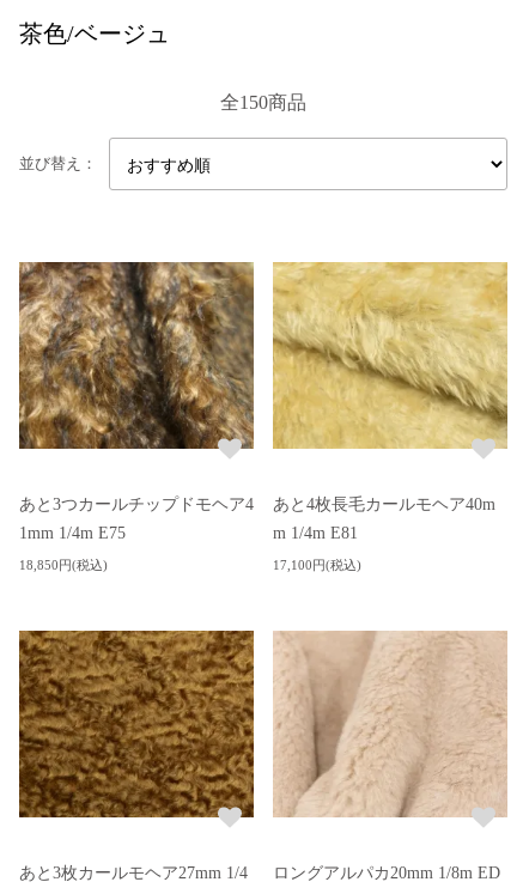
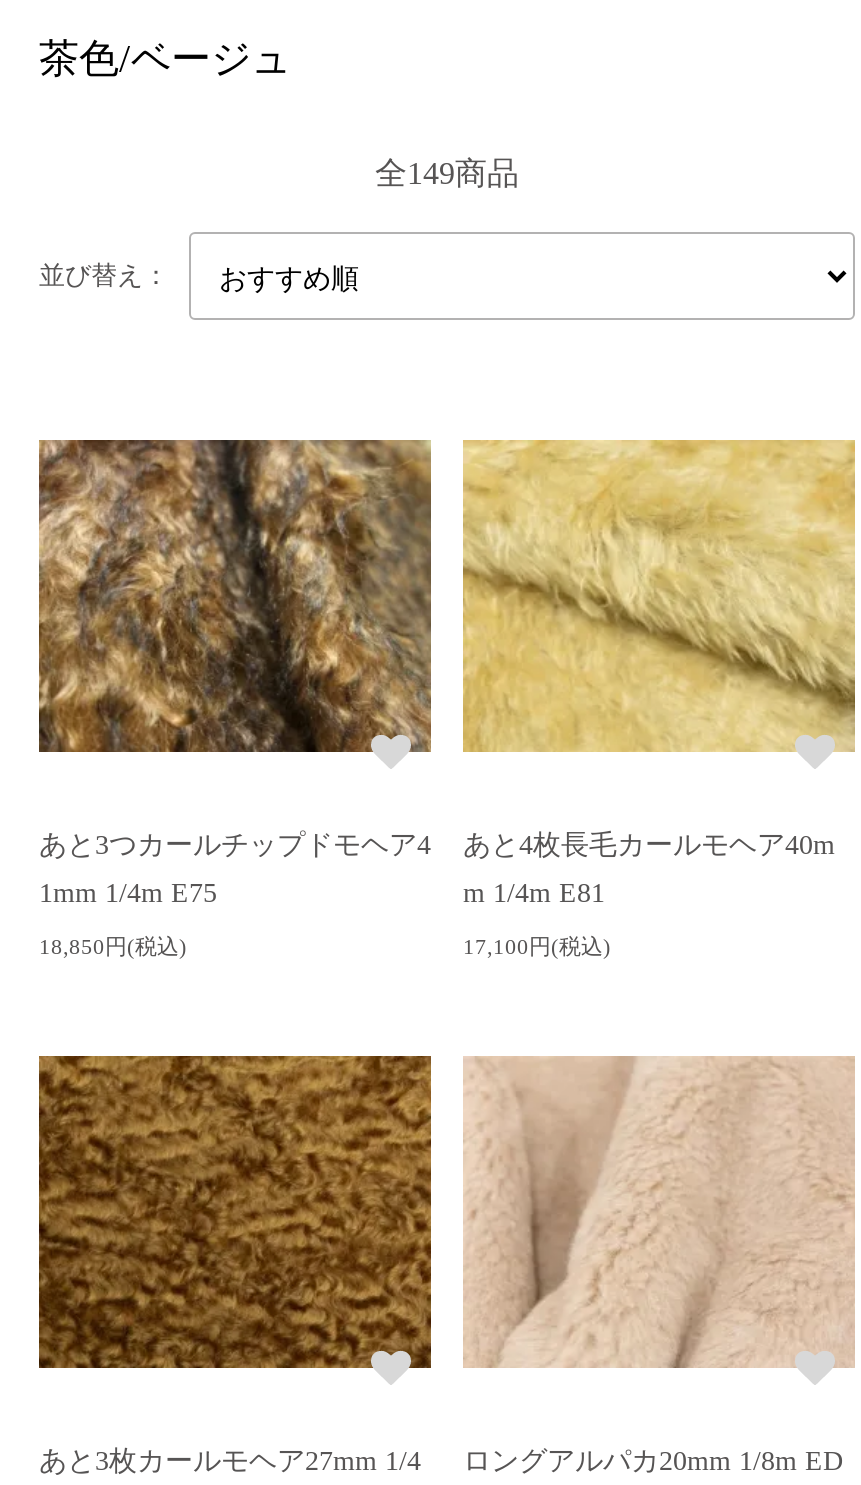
[220,92,306,112] 全150商品 -> [375,156,519,190] 全149商品

